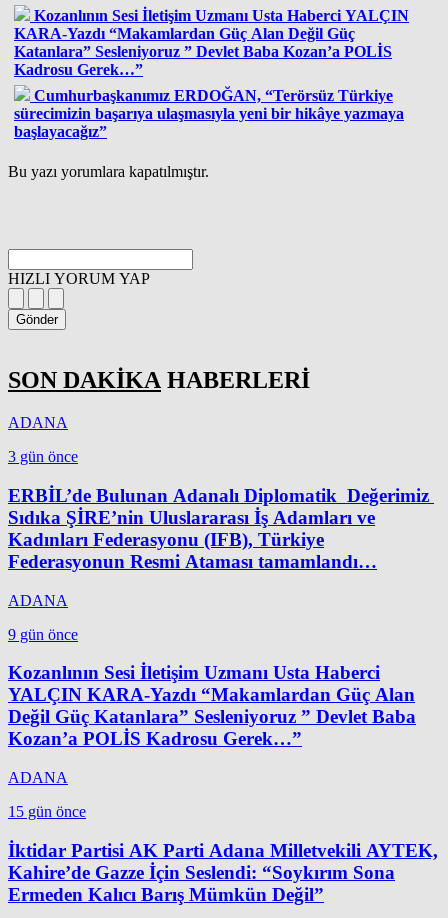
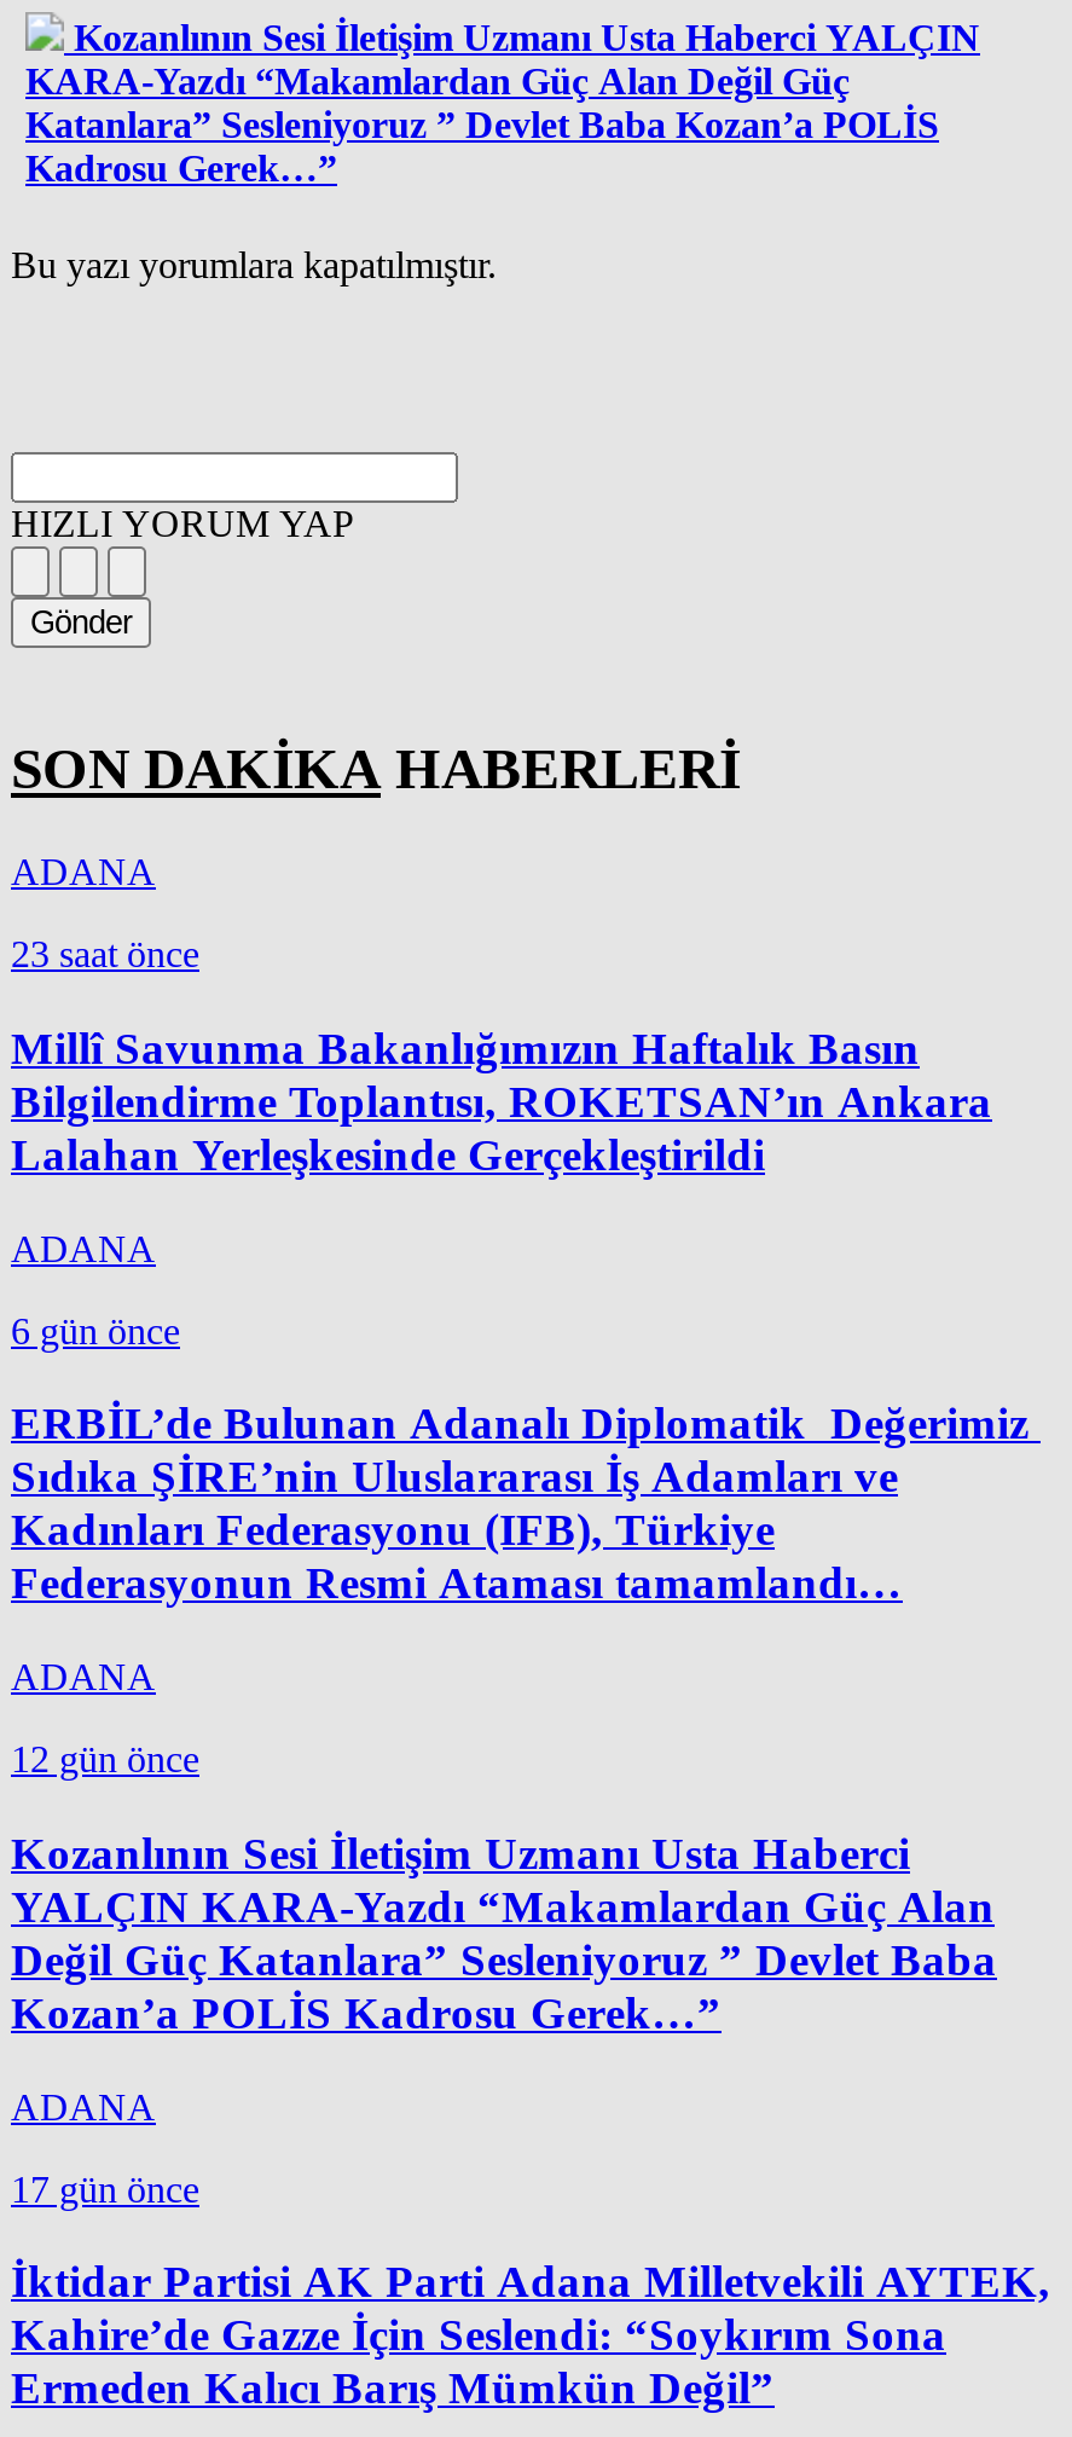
[14,86,404,139] Cumhurbaşkanımız ERDOĞAN, “Terörsüz Türkiye | sürecimizin başarıya ulaşmasıyla yeni bir hikâye yazmaya | başlayacağız” -> none
moved [8,162,310,431] -> [11,243,741,893]: Bu yazı yorumlara kapatılmıştır. | HIZLI YORUM YAP | Gönder | SON DAKİKA HABERLERİ | ADANA
[8,448,78,465] 3 gün önce -> [11,934,992,1351] 23 saat önce | Millî Savunma Bakanlığımızın Haftalık Basın | Bilgilendirme Toplantısı, ROKETSAN’ın Ankara | Lalahan Yerleşkesinde Gerçekleştirildi | ADANA | 6 gün önce
[8,626,78,643] 9 gün önce -> [11,1739,199,1780] 12 gün önce
[8,803,86,820] 15 gün önce -> [11,2168,199,2209] 17 gün önce

